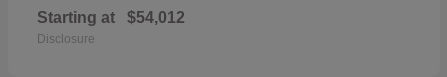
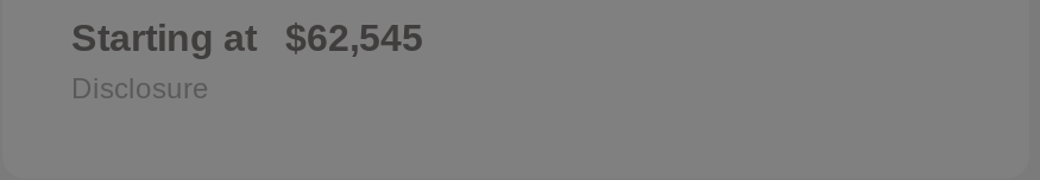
[37,9,185,26] Starting at $54,012 -> [71,18,423,58] Starting at $62,545

